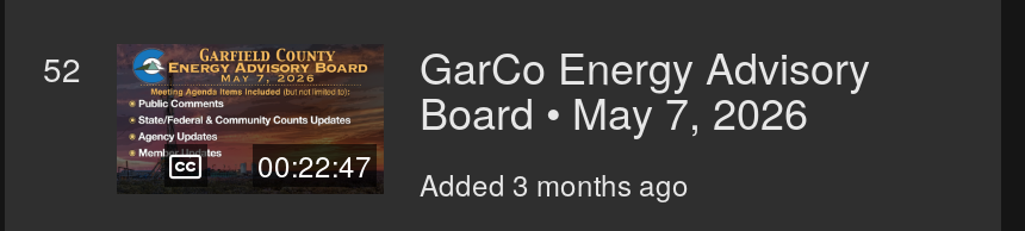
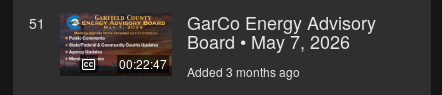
[43,44,81,92] 52 -> [29,13,45,33] 51

